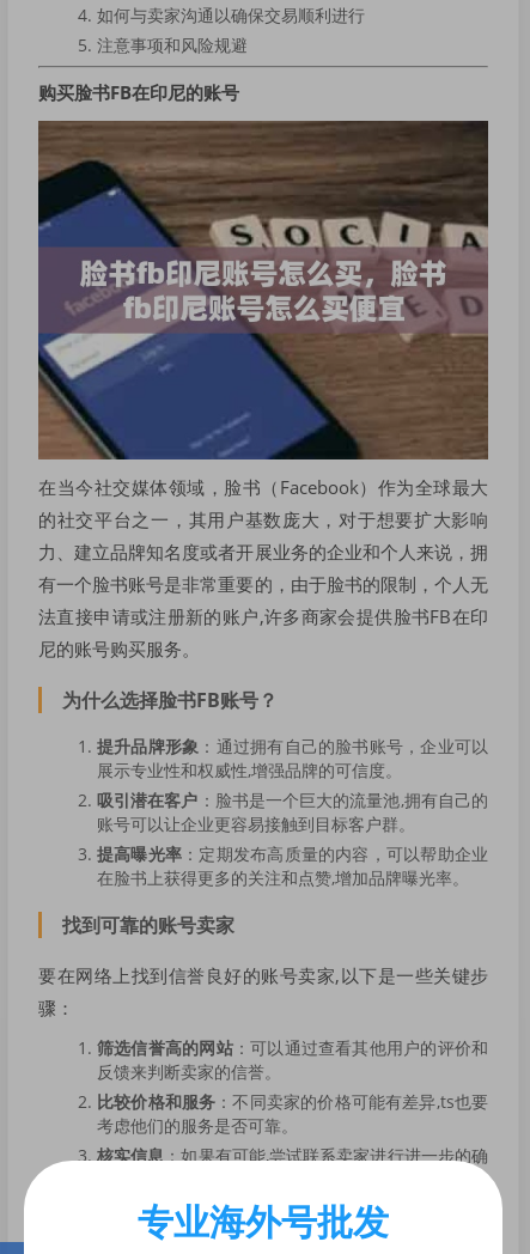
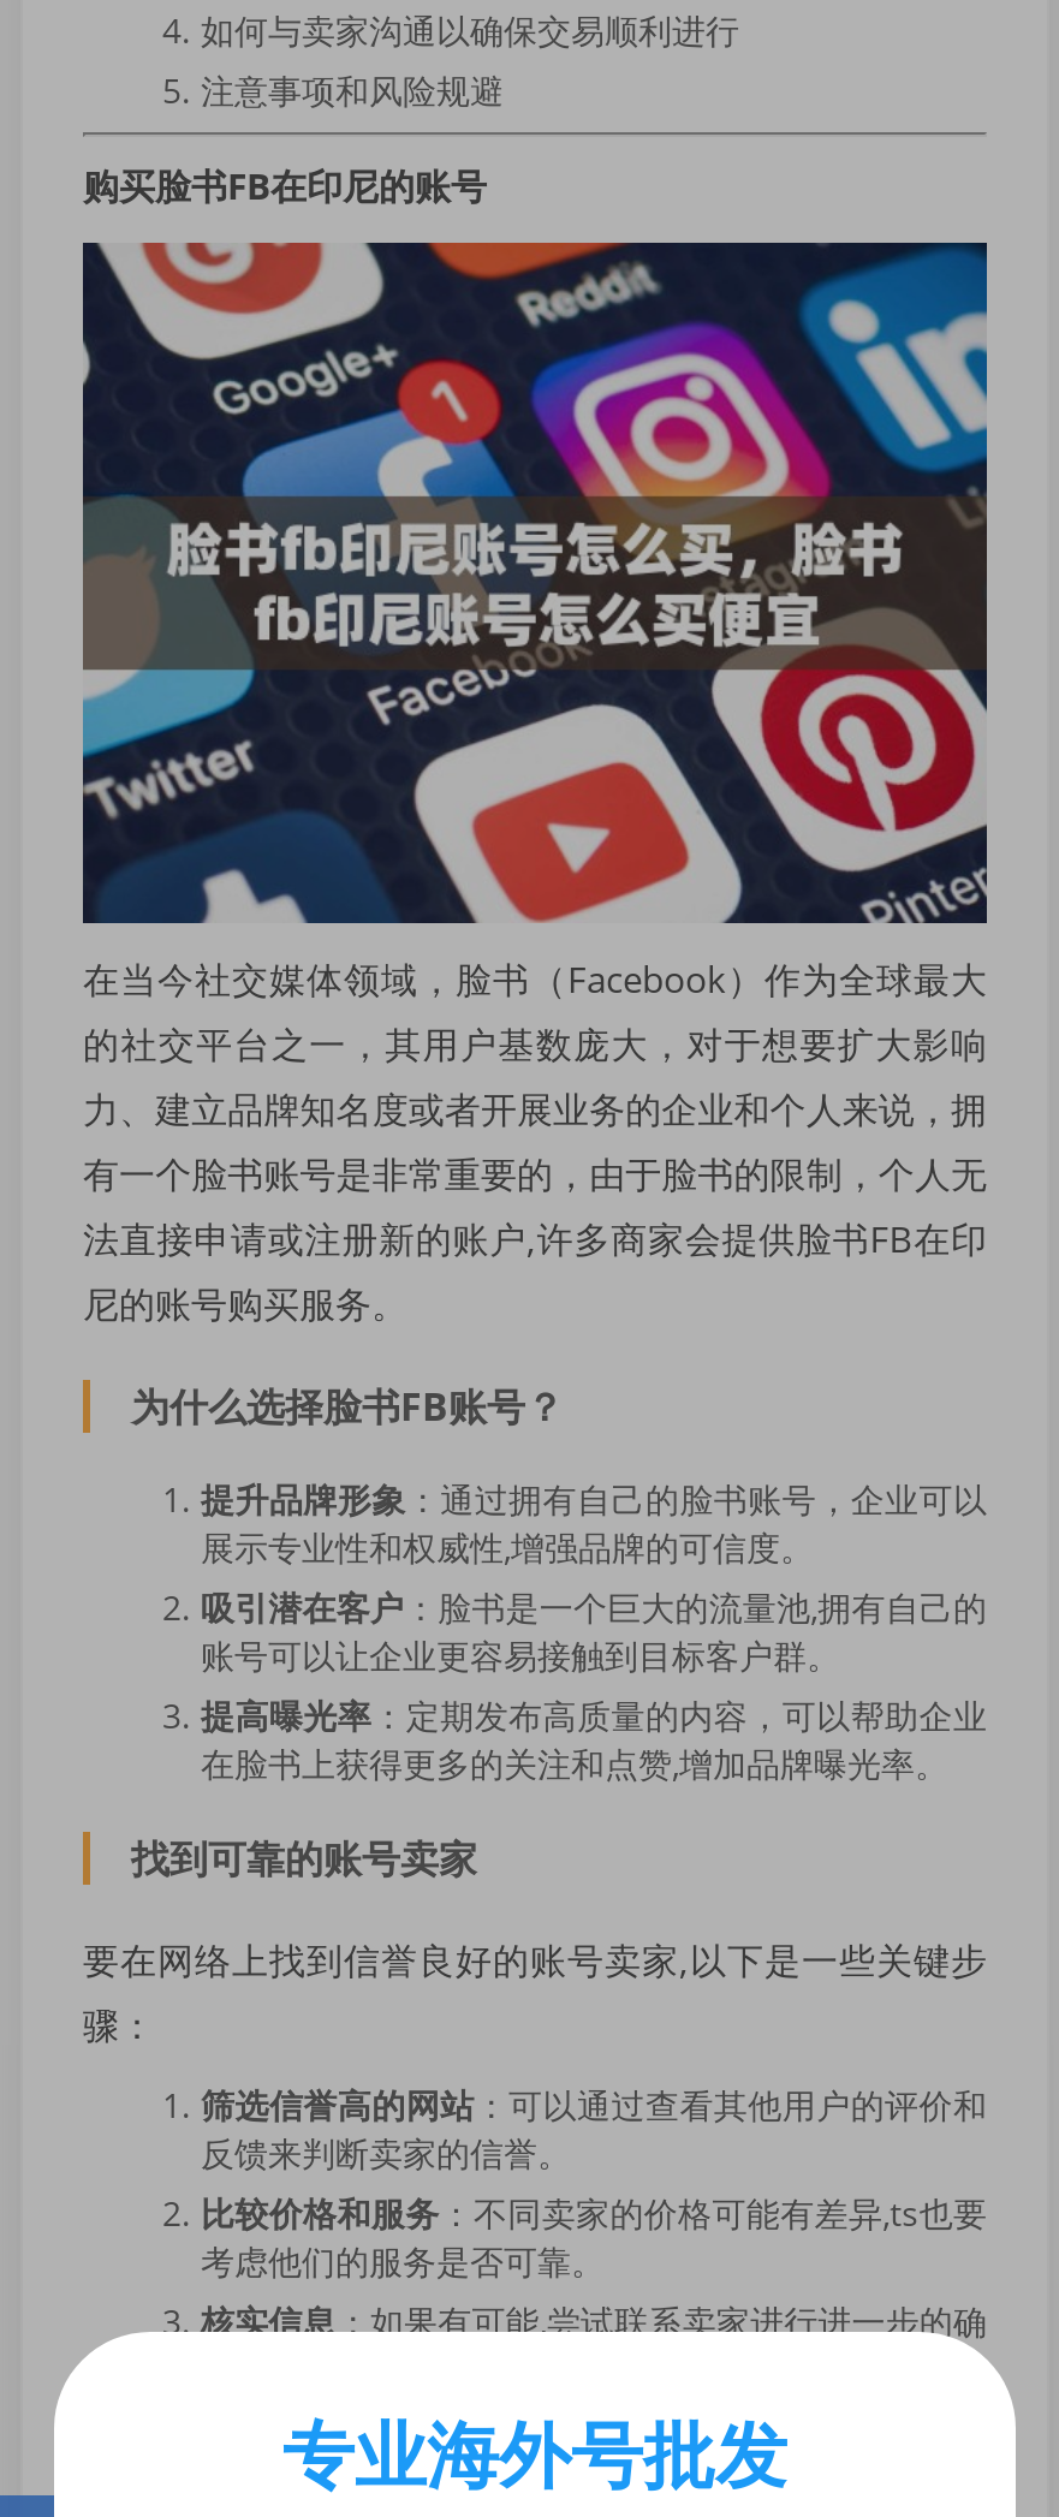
[37,120,489,461] [image] -> [81,243,989,926] [image]

